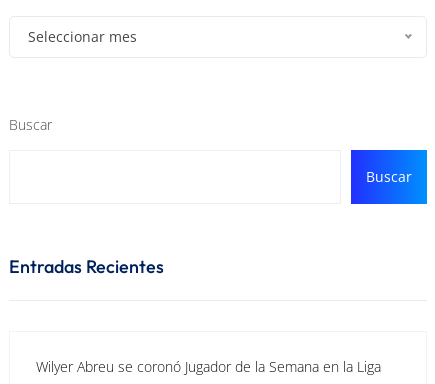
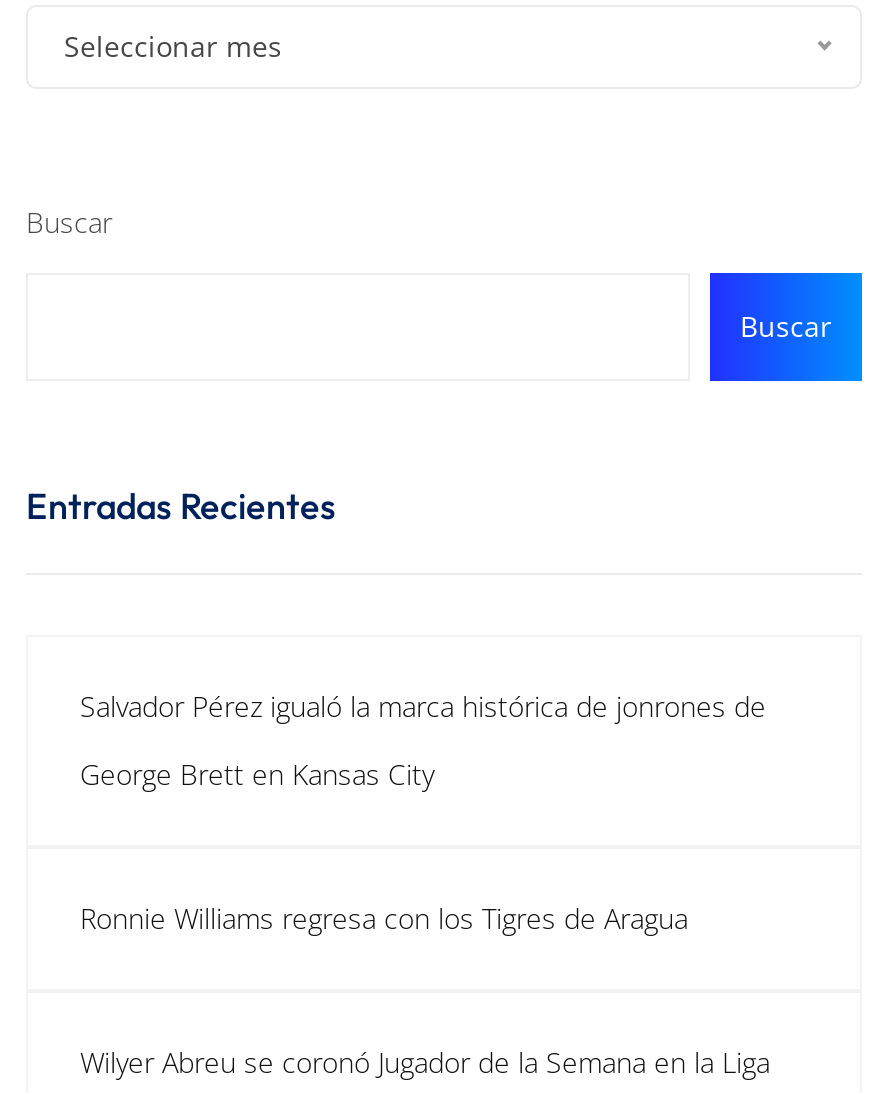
none -> [80,686,766,792] Salvador Pérez igualó la marca histórica de jonrones de | George Brett en Kansas City
none -> [80,898,688,936] Ronnie Williams regresa con los Tigres de Aragua

